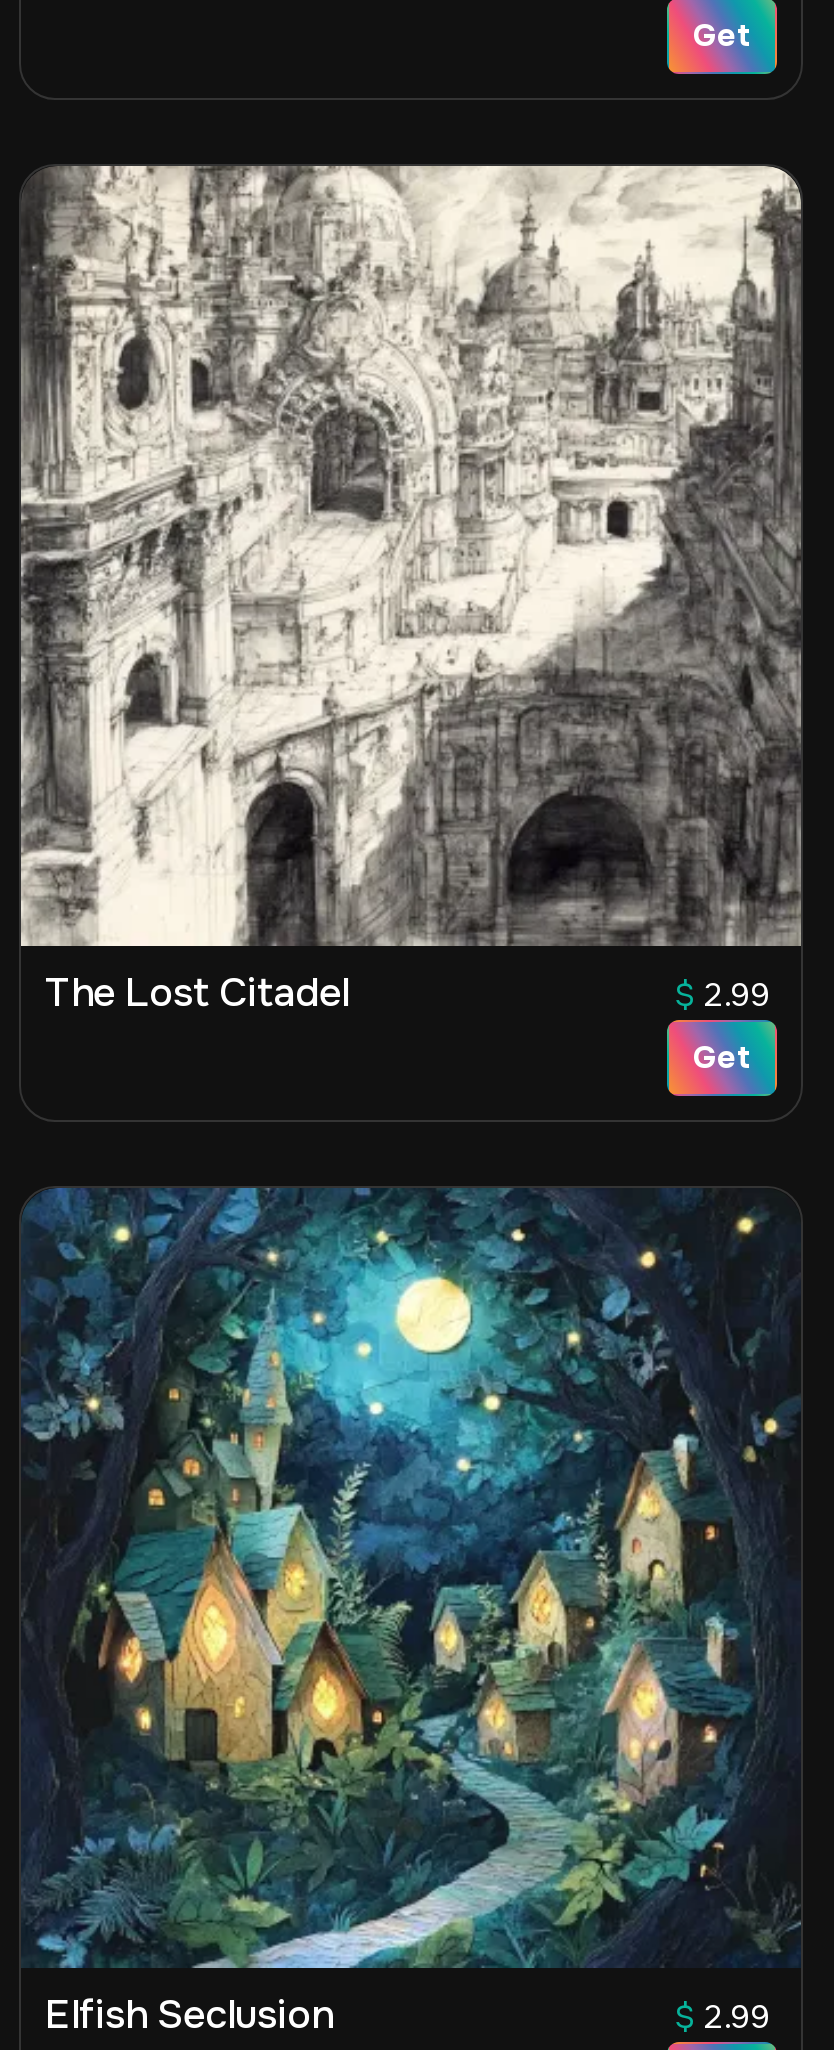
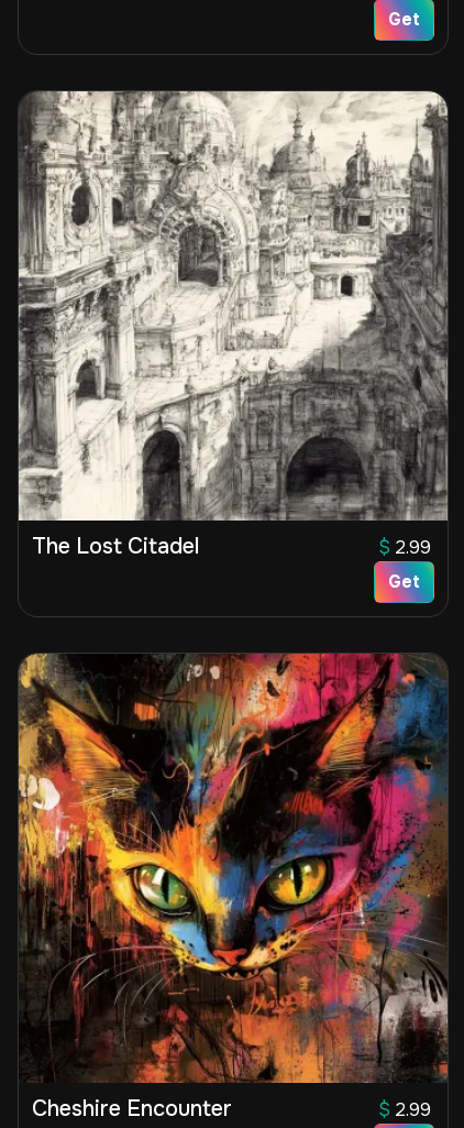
[21,1186,801,2040] [image] | Elfish Seclusion -> [18,653,449,1122] [image] | Cheshire Encounter

